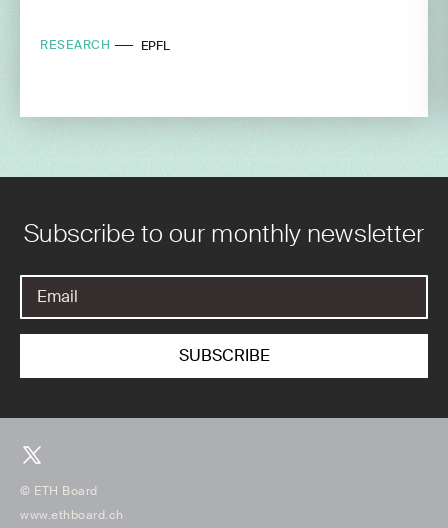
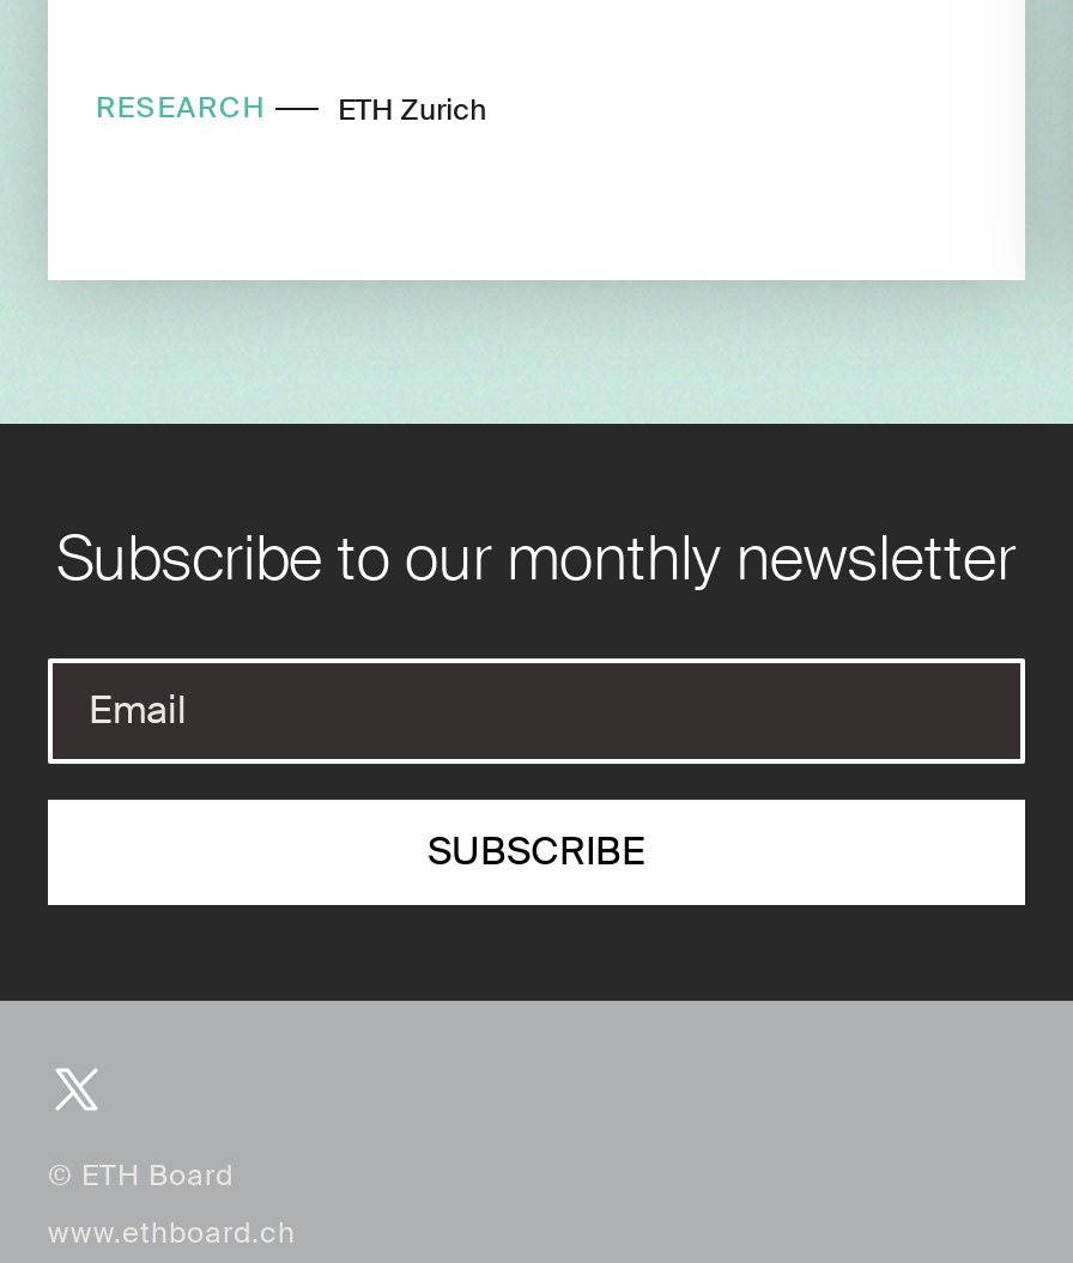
[141,37,170,53] EPFL -> [338,90,486,128] ETH Zurich

